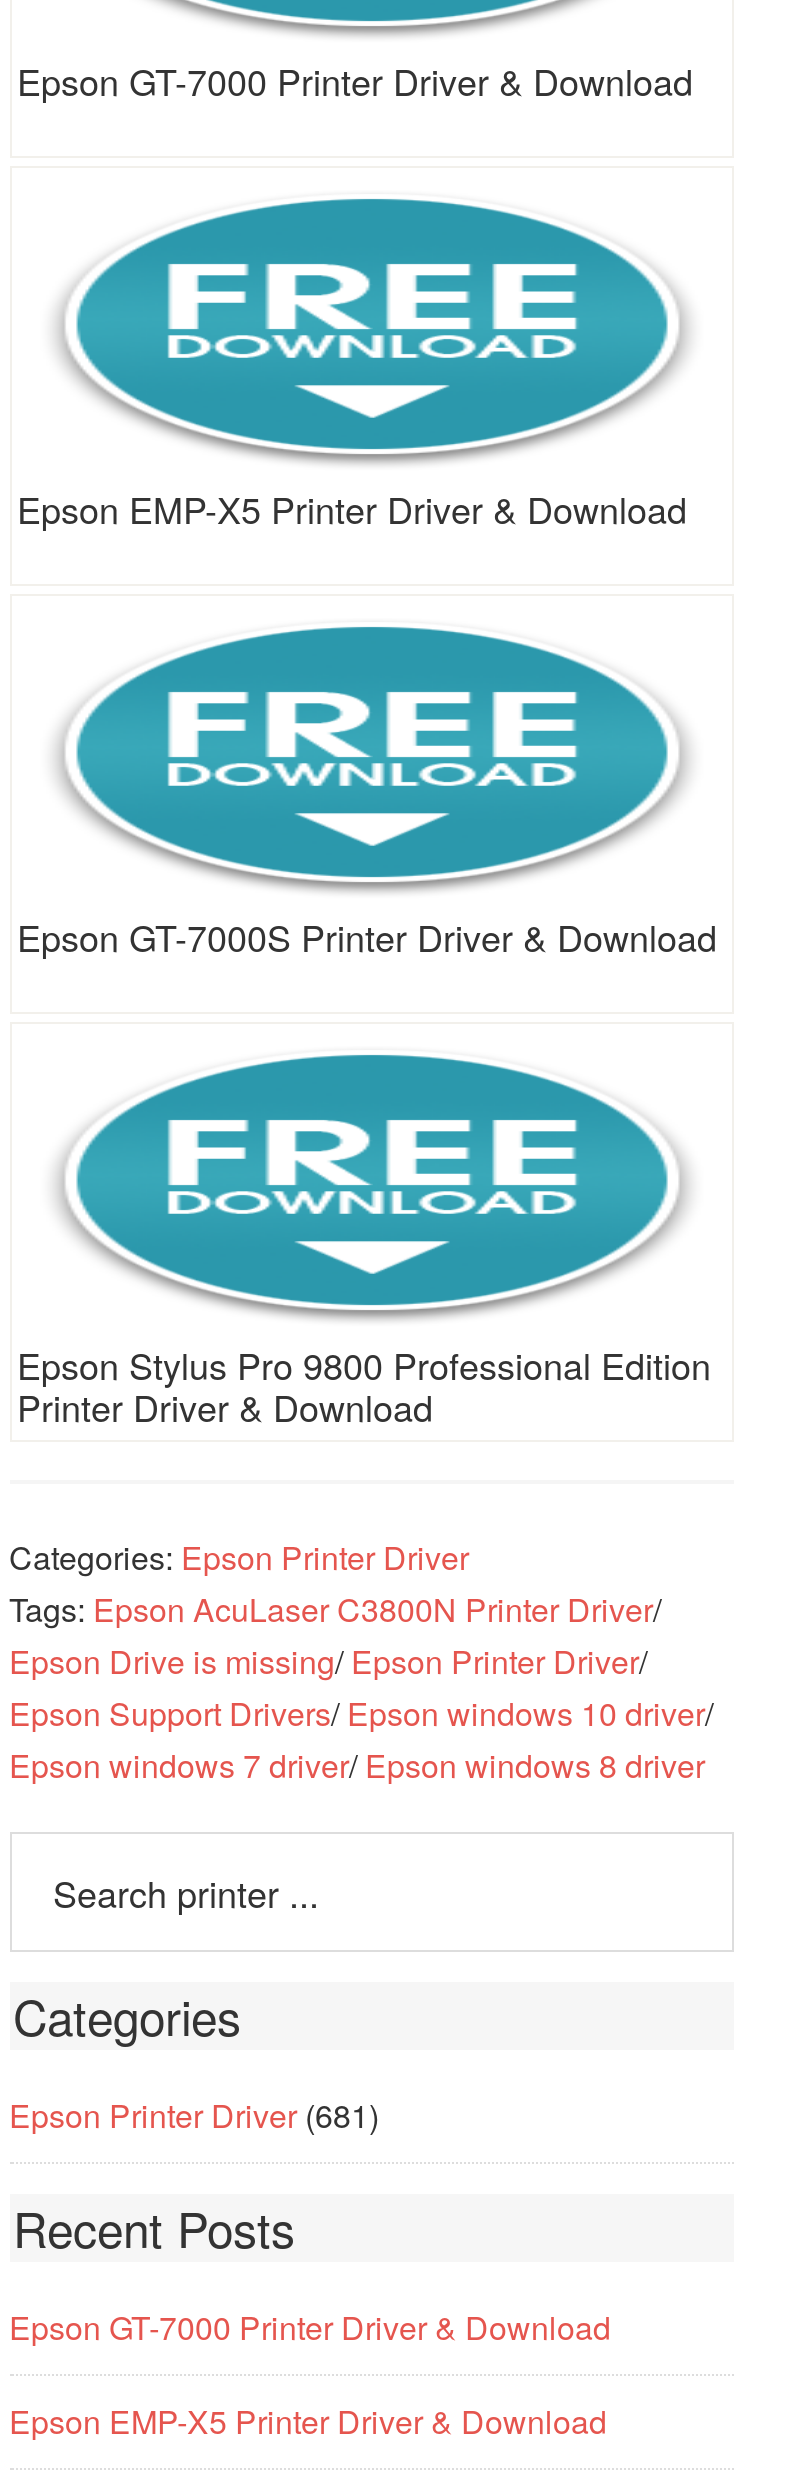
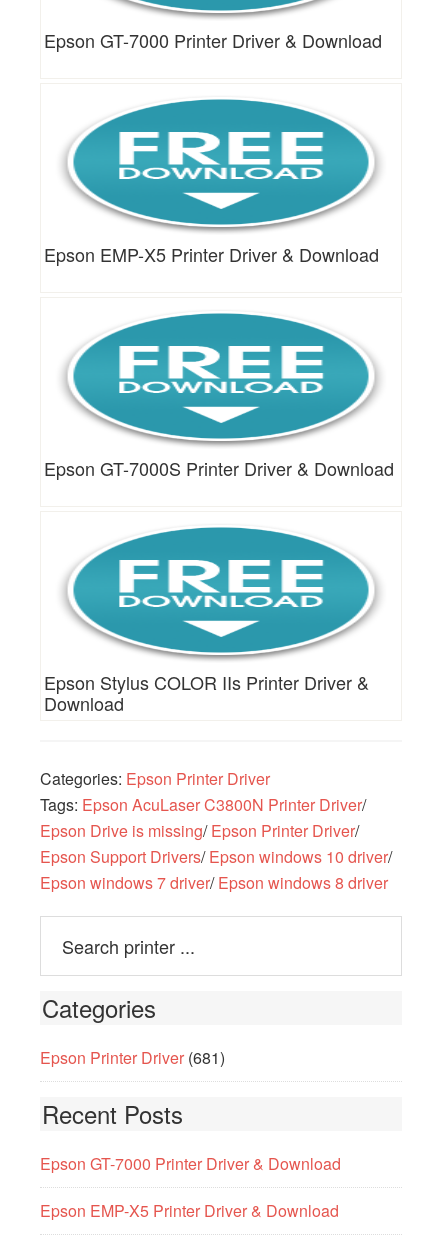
[17,1338,711,1432] Epson Stylus Pro 9800 Professional Edition | Printer Driver & Download -> [43,669,368,716] Epson Stylus COLOR IIs Printer Driver & | Download

